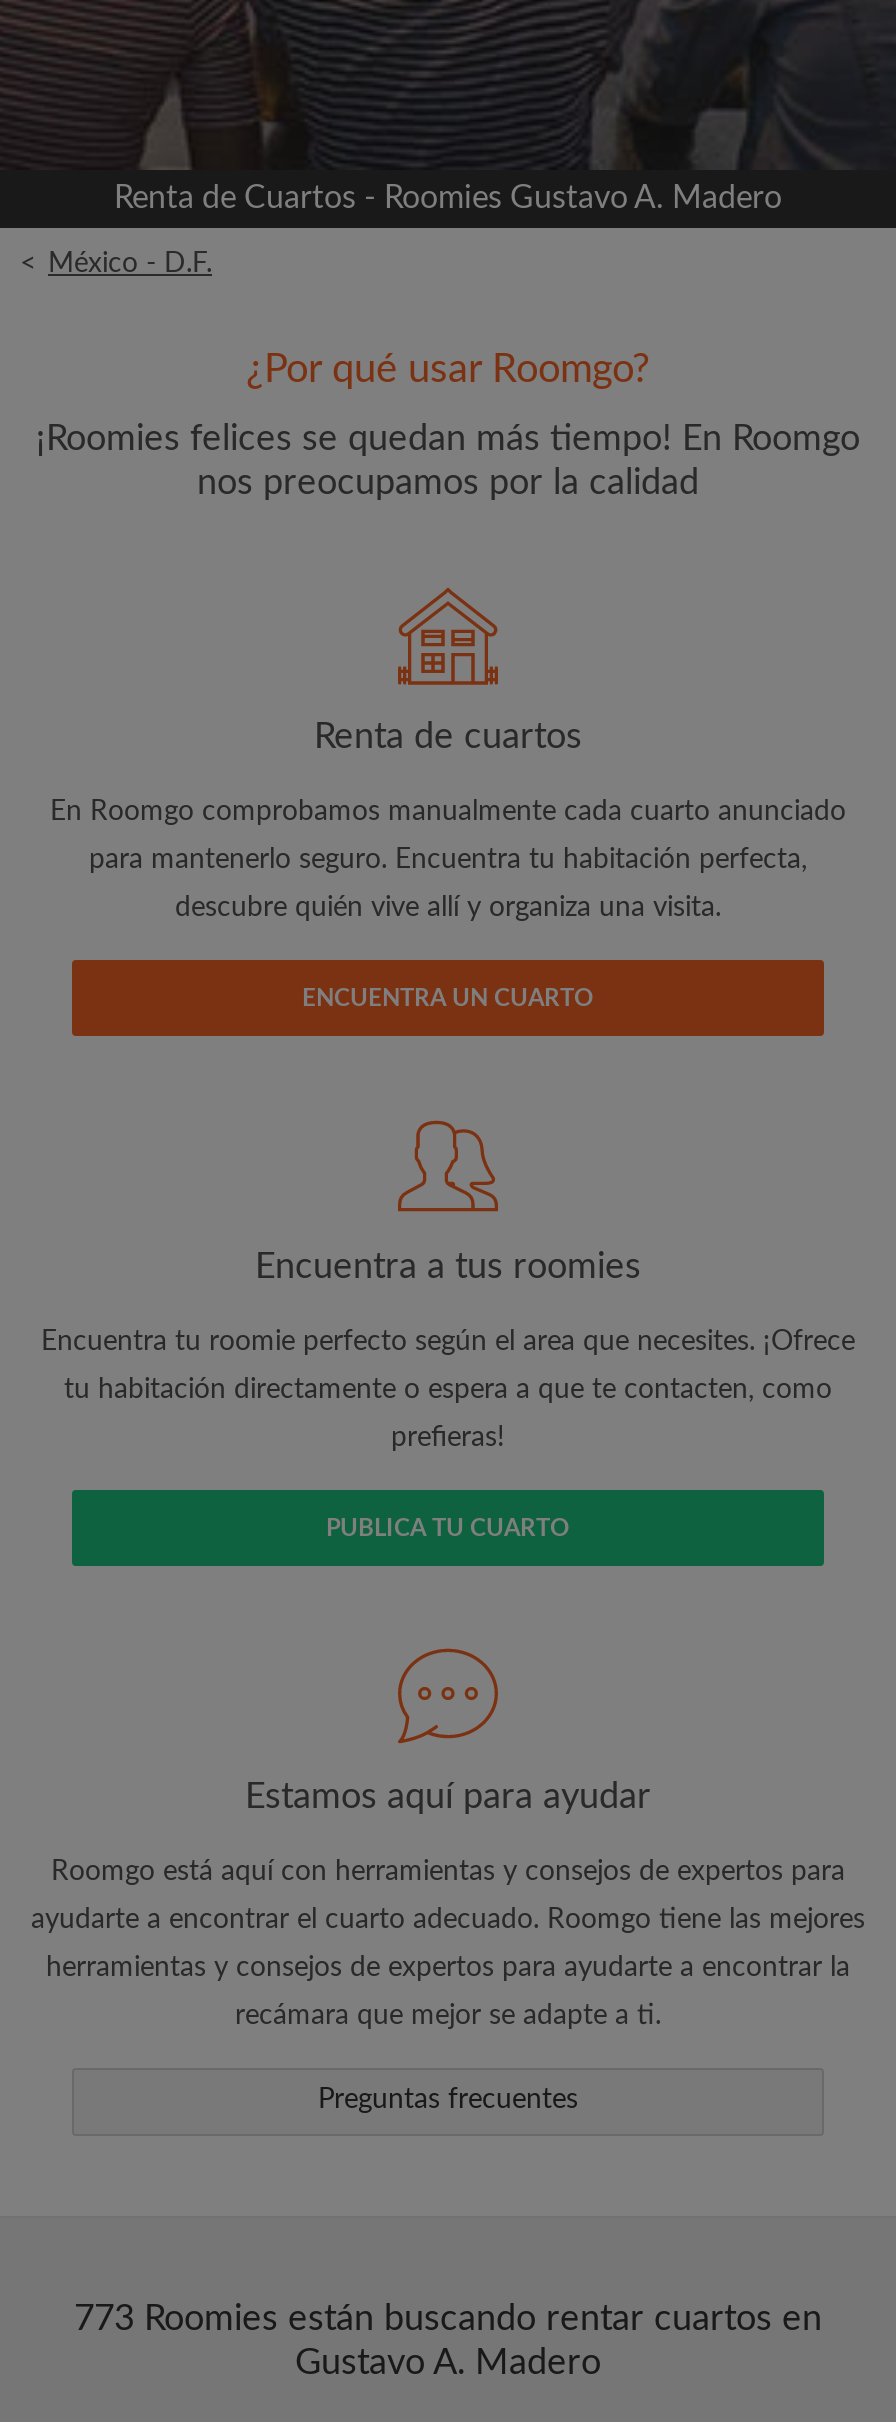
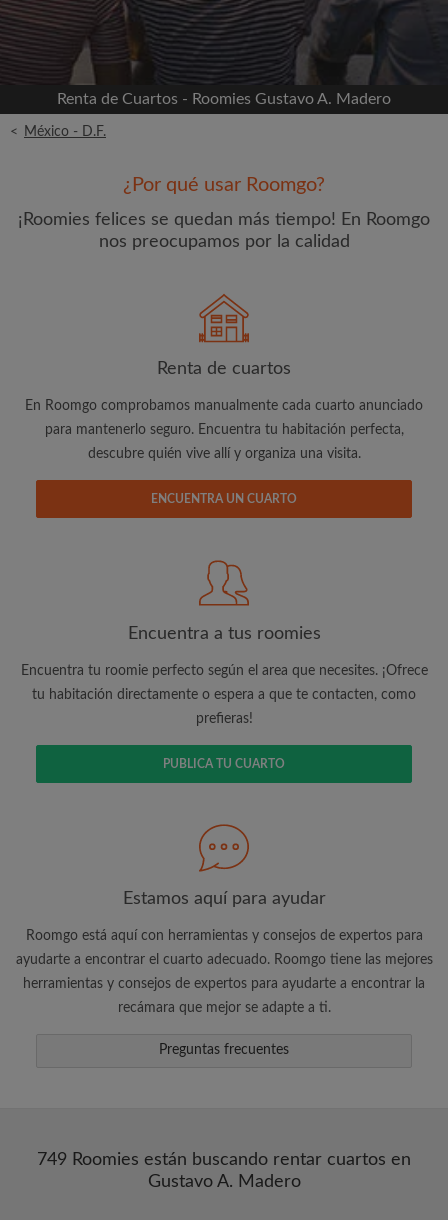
[74,2302,822,2338] 773 Roomies están buscando rentar cuartos en -> [37,1151,411,1169] 749 Roomies están buscando rentar cuartos en

